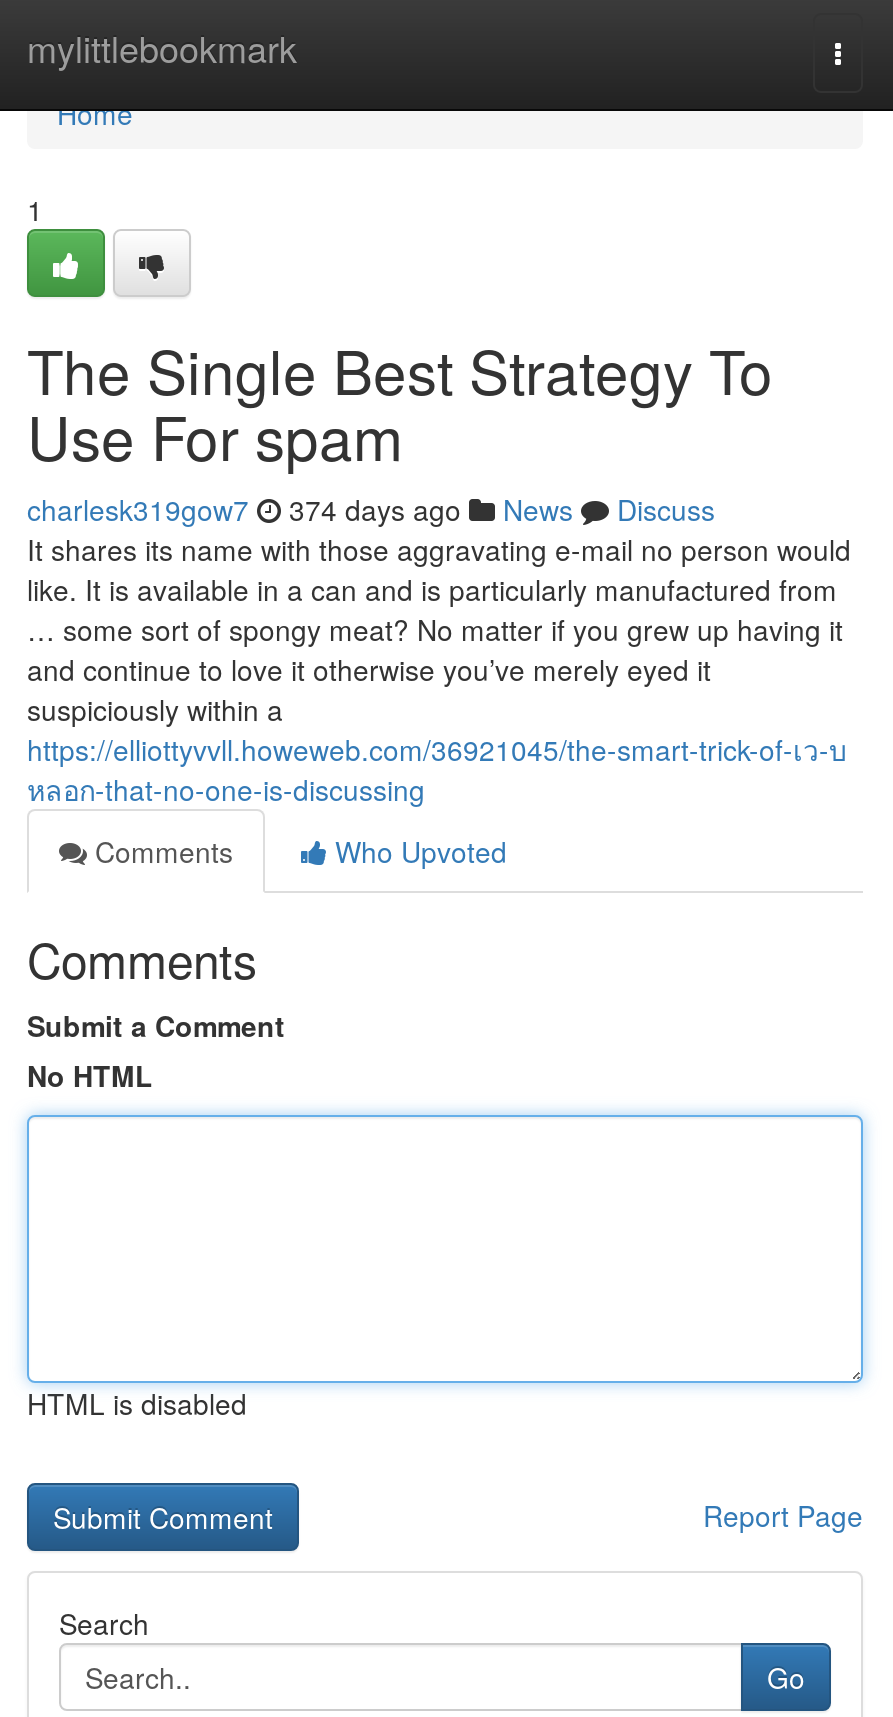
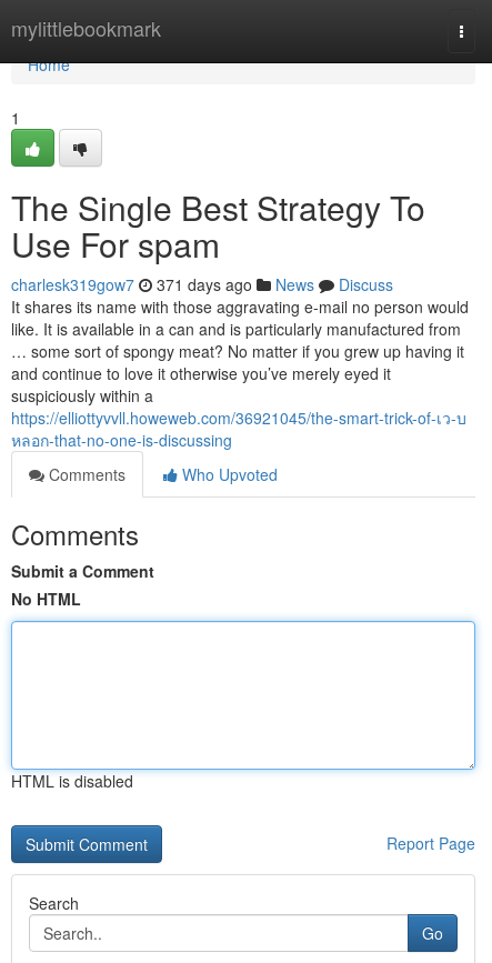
[27,489,715,529] charlesk319gow7 374 days ago News Discuss -> [11,273,393,295] charlesk319gow7 371 days ago News Discuss

